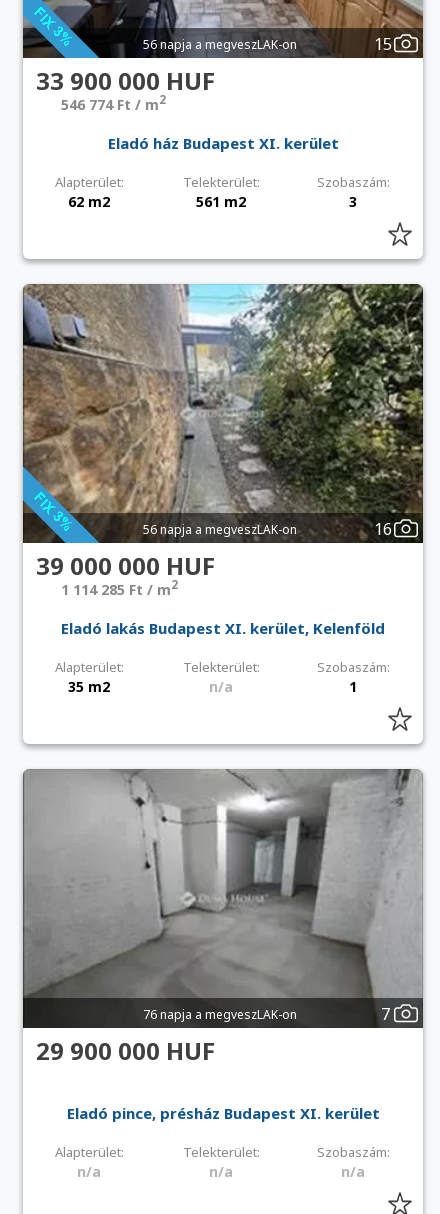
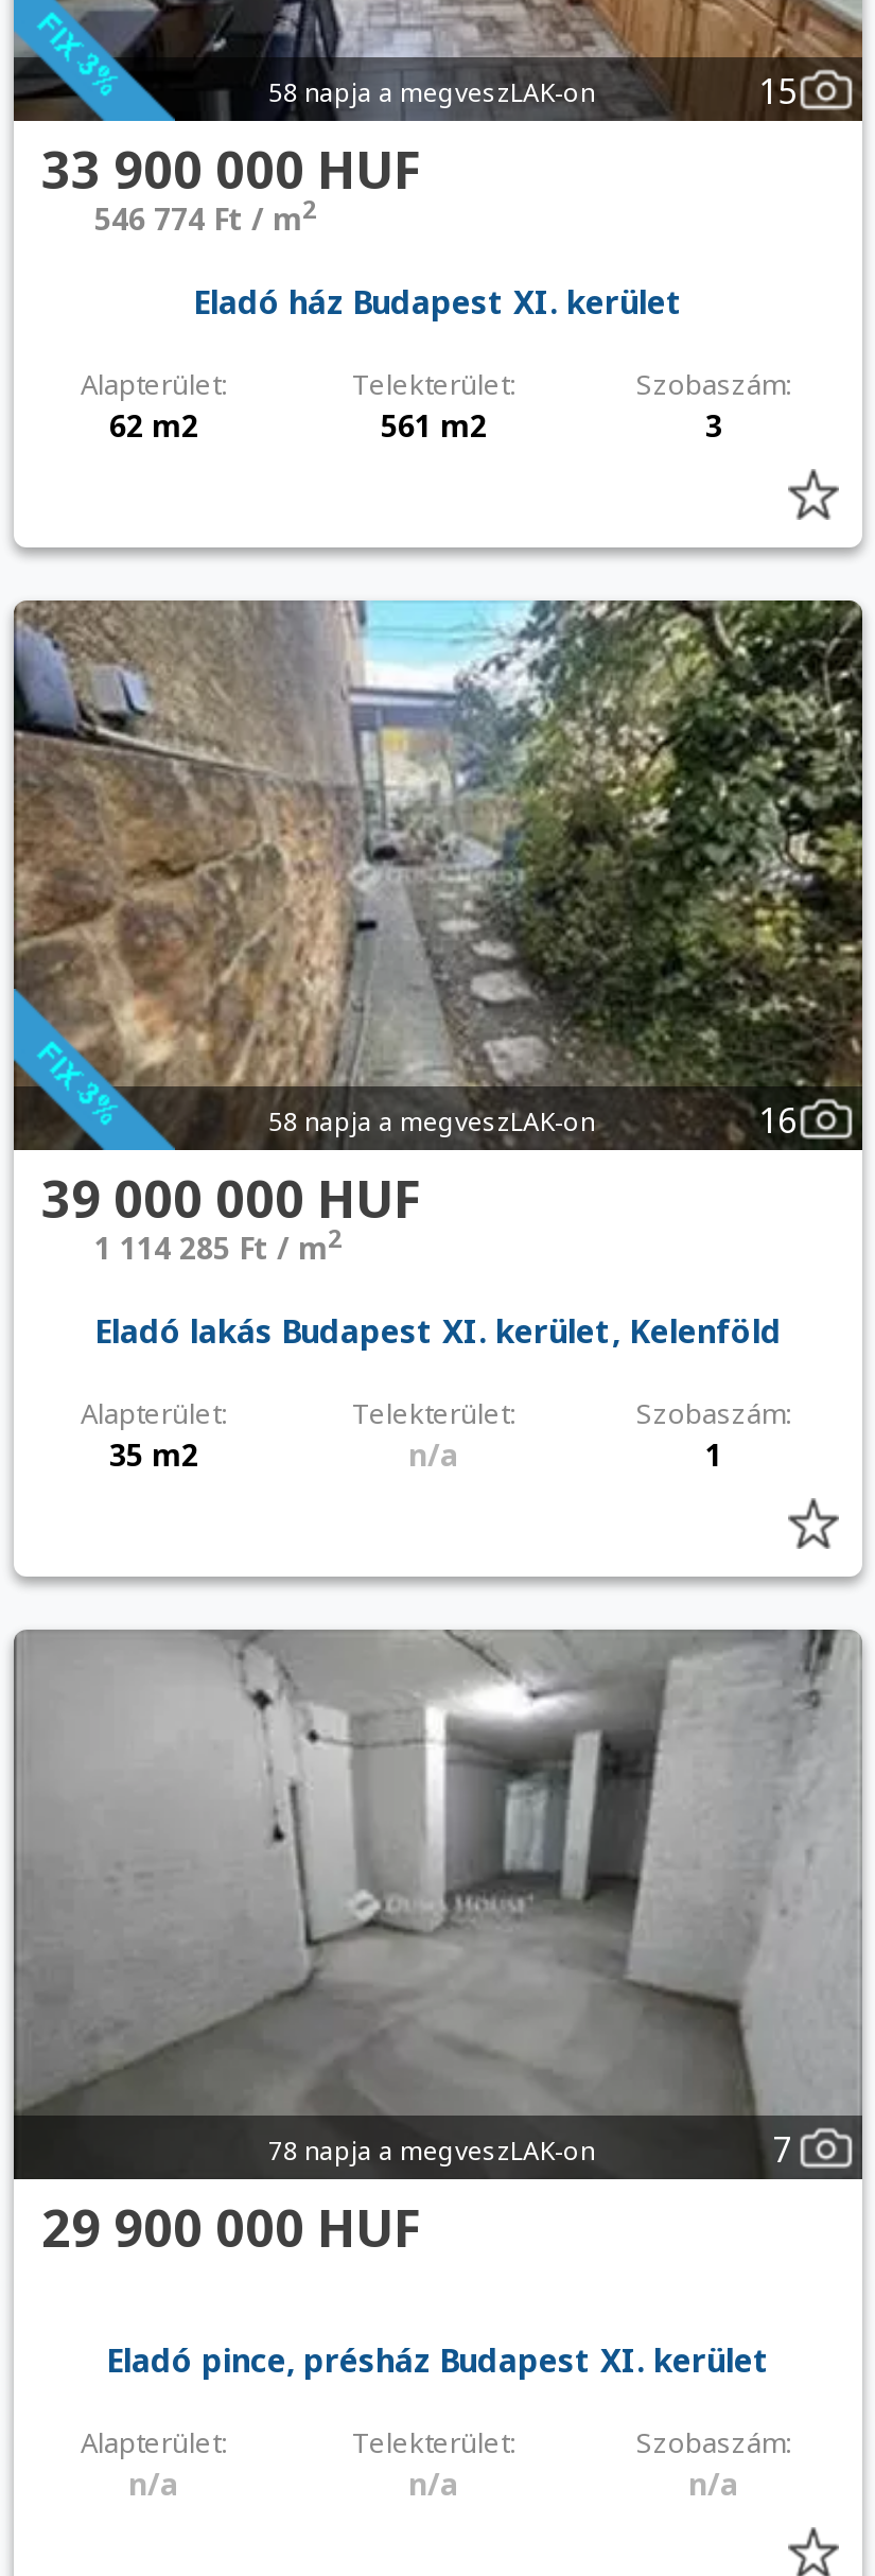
[143,36,297,53] 56 napja a megveszLAK-on -> [268,76,595,112] 58 napja a megveszLAK-on
[143,521,297,538] 56 napja a megveszLAK-on -> [268,1105,595,1141] 58 napja a megveszLAK-on
[143,1006,297,1023] 76 napja a megveszLAK-on -> [268,2134,595,2170] 78 napja a megveszLAK-on

